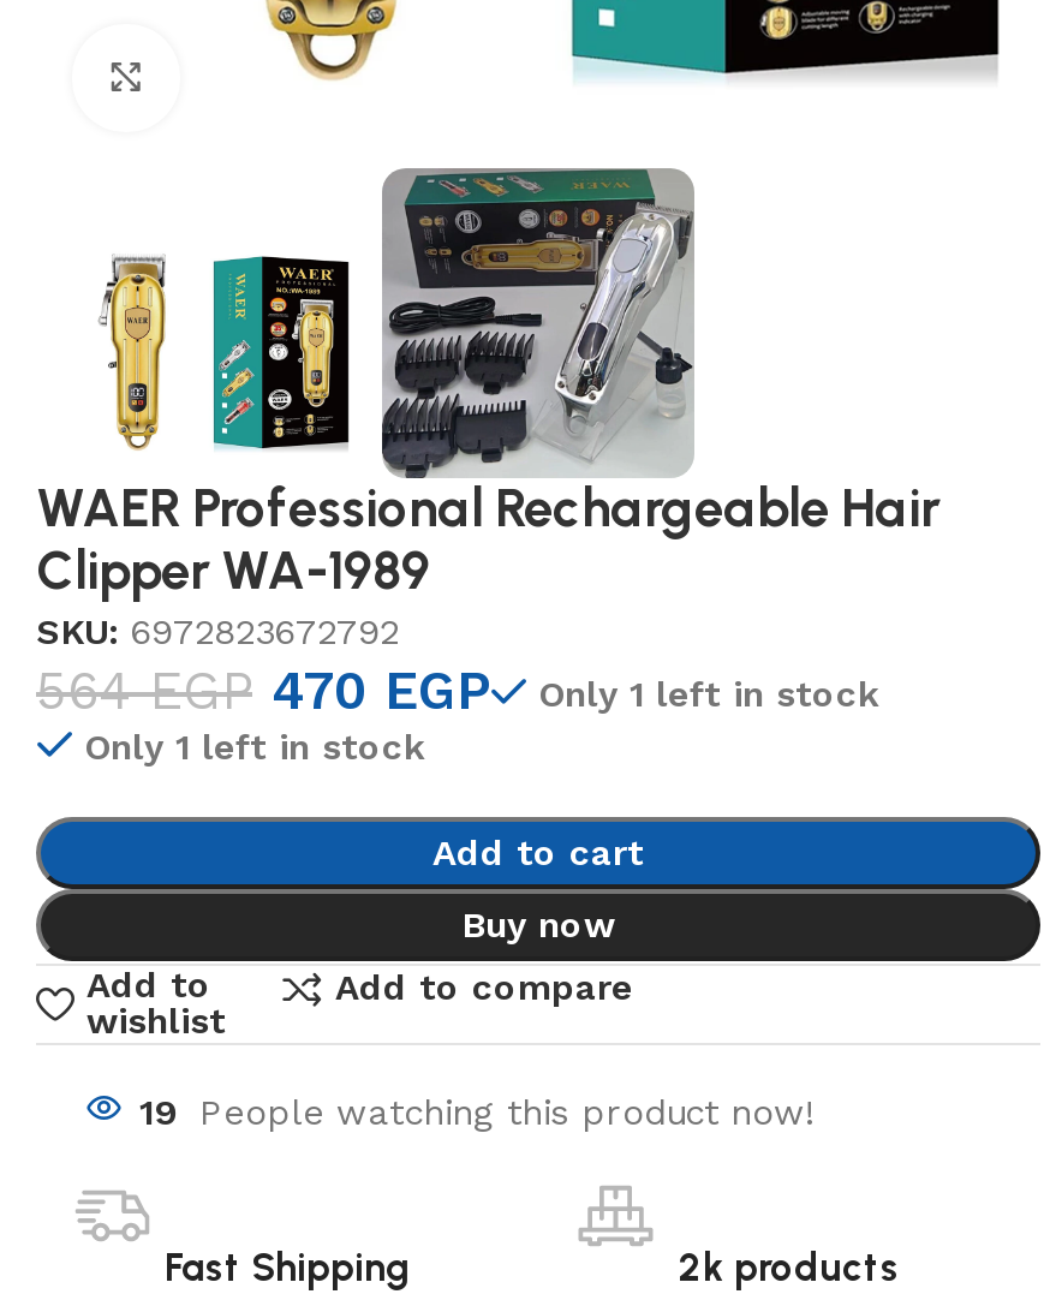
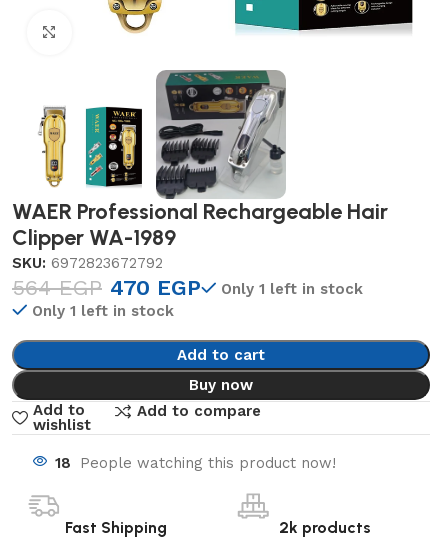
[139,1092,815,1135] 19 People watching this product now! -> [55,454,336,472] 18 People watching this product now!

